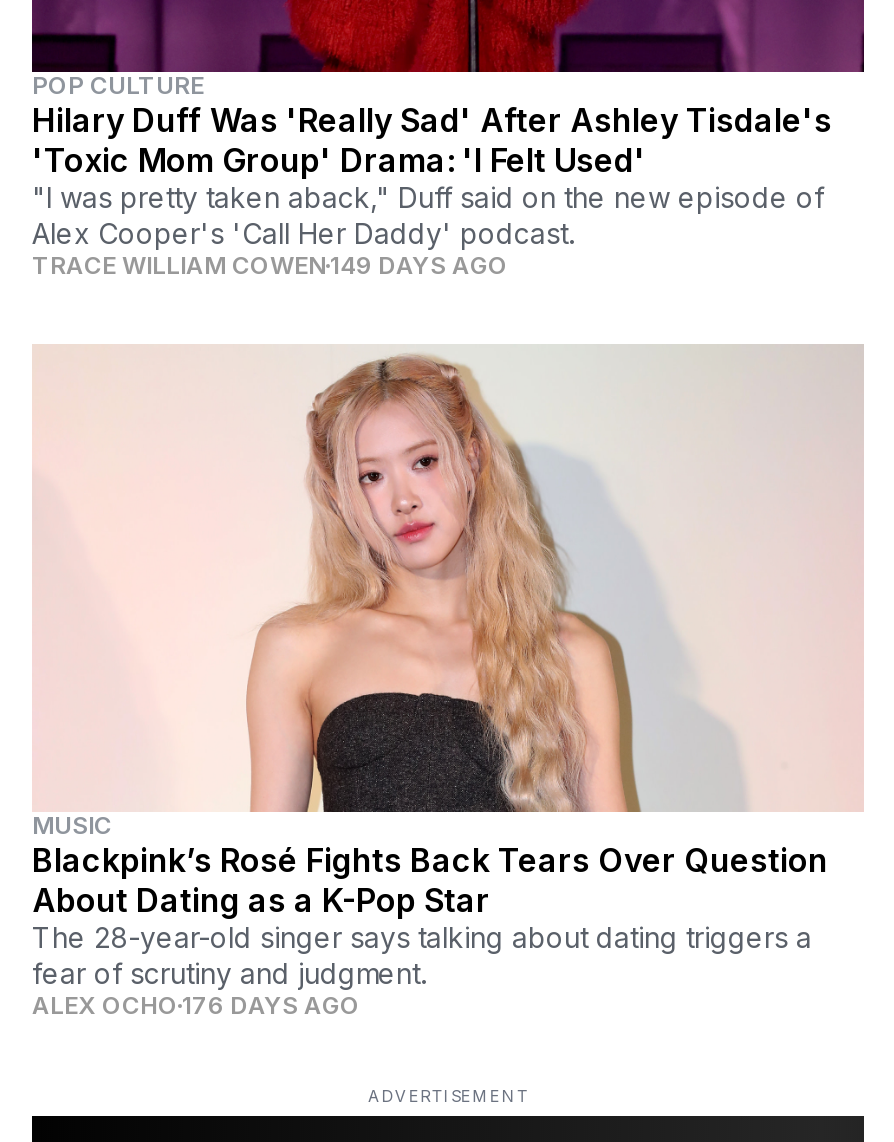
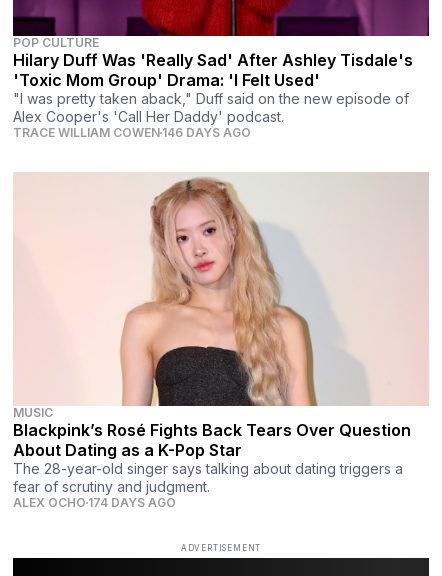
[32,250,508,280] TRACE WILLIAM COWEN 149 DAYS AGO -> [13,125,251,140] TRACE WILLIAM COWEN 146 DAYS AGO
[32,990,360,1020] ALEX OCHO 176 DAYS AGO -> [13,495,176,510] ALEX OCHO 174 DAYS AGO

